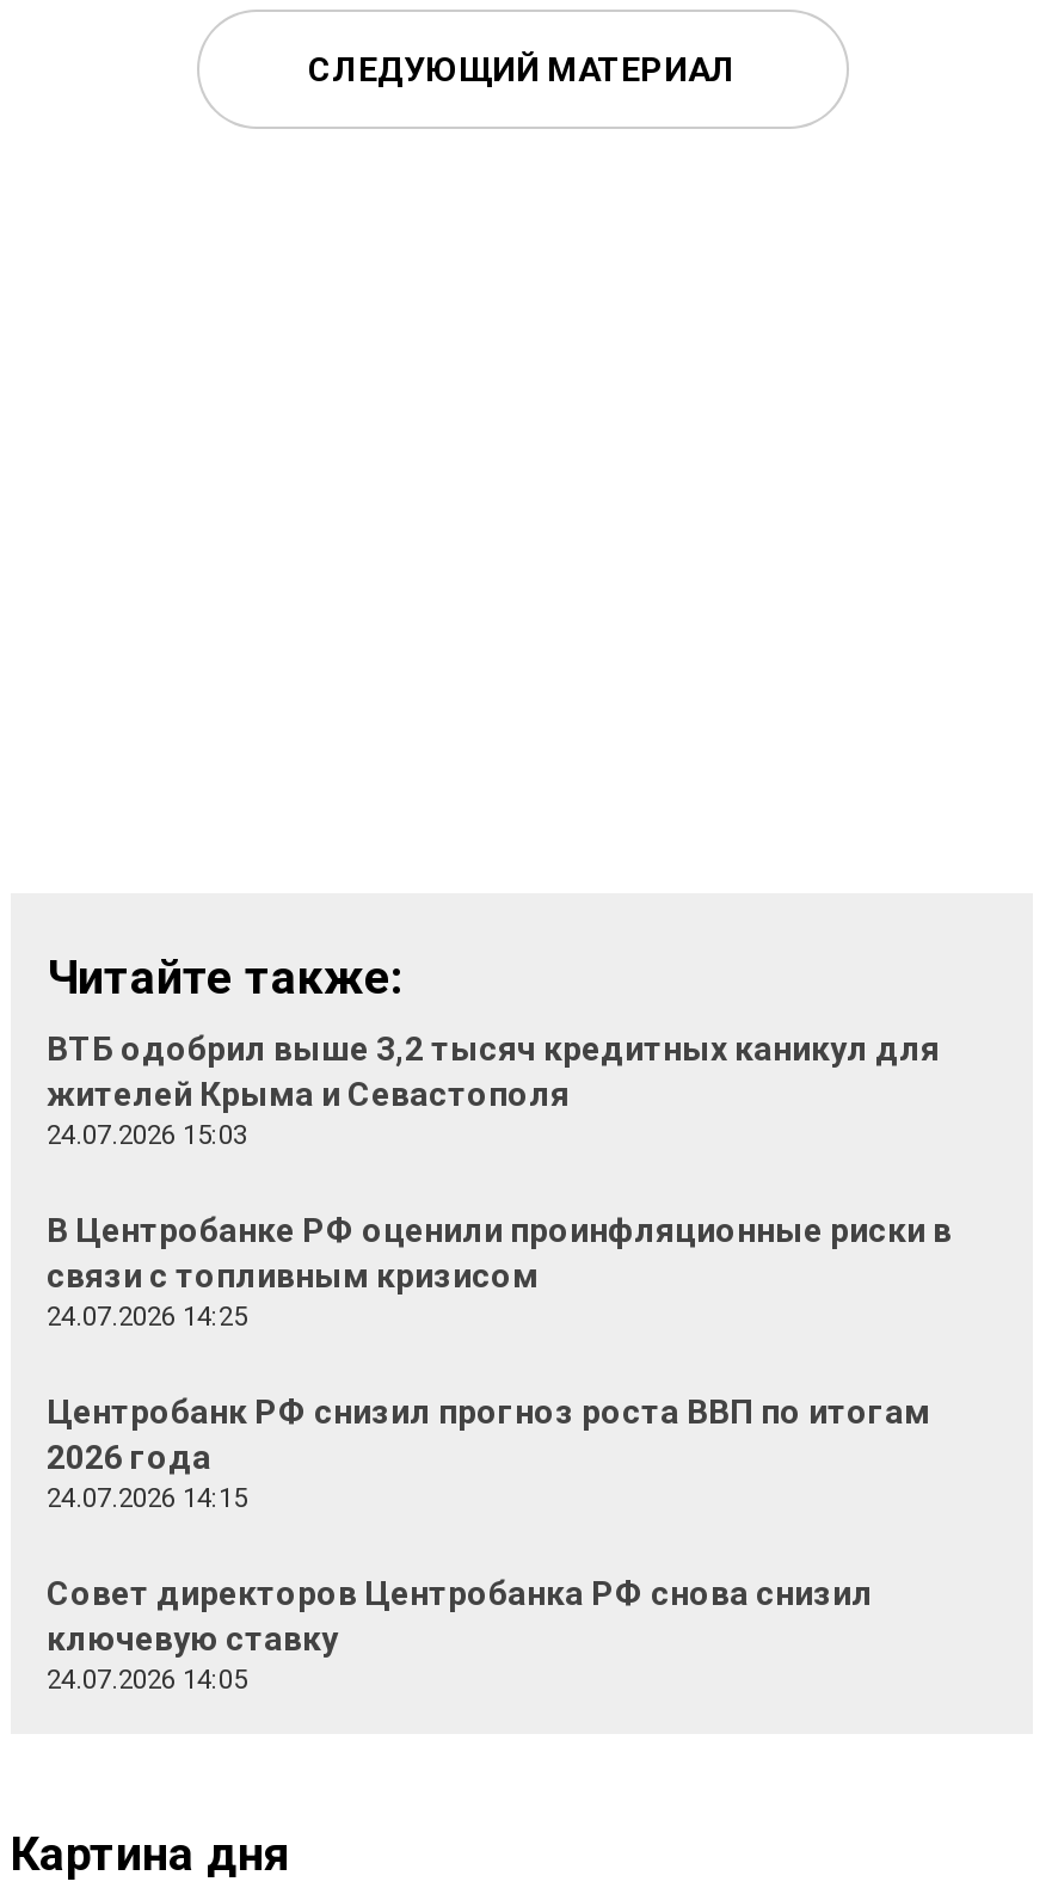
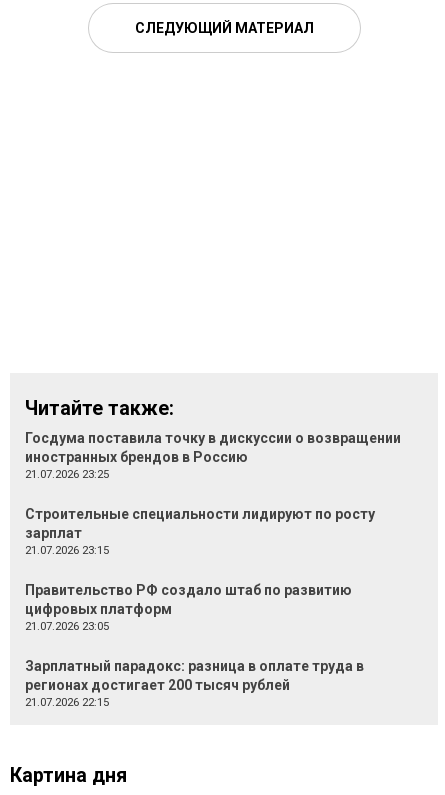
[47,1029,940,1151] ВТБ одобрил выше 3,2 тысяч кредитных каникул для | жителей Крыма и Севастополя | 24.07.2026 15:03 -> [25,430,401,481] Госдума поставила точку в дискуссии о возвращении | иностранных брендов в Россию | 21.07.2026 23:25
[47,1211,952,1333] В Центробанке РФ оценили проинфляционные риски в | связи с топливным кризисом | 24.07.2026 14:25 -> [25,506,375,557] Строительные специальности лидируют по росту | зарплат | 21.07.2026 23:15
[47,1392,930,1514] Центробанк РФ снизил прогноз роста ВВП по итогам | 2026 года | 24.07.2026 14:15 -> [25,582,352,633] Правительство РФ создало штаб по развитию | цифровых платформ | 21.07.2026 23:05
[47,1574,873,1696] Совет директоров Центробанка РФ снова снизил | ключевую ставку | 24.07.2026 14:05 -> [25,658,364,709] Зарплатный парадокс: разница в оплате труда в | регионах достигает 200 тысяч рублей | 21.07.2026 22:15

